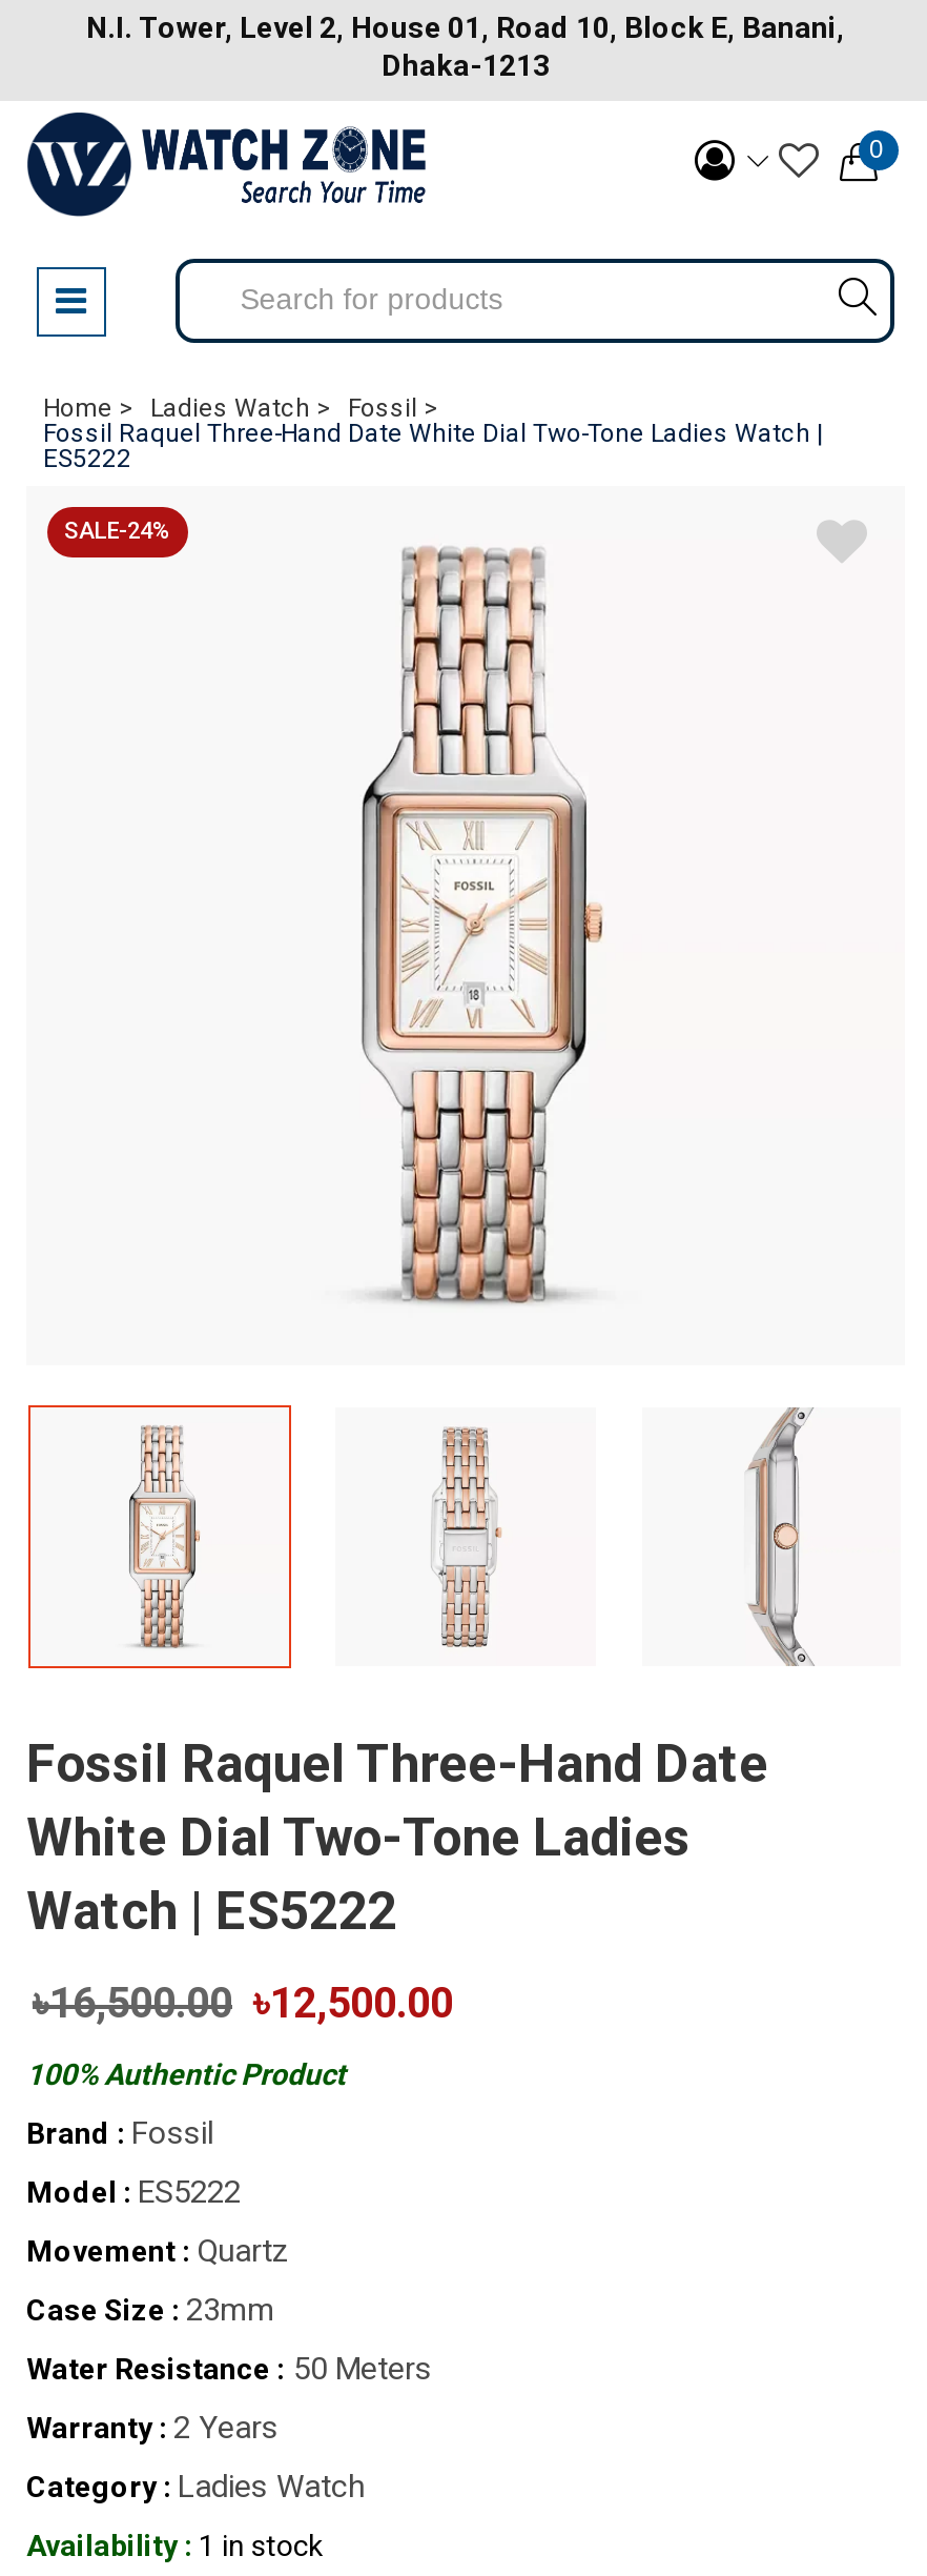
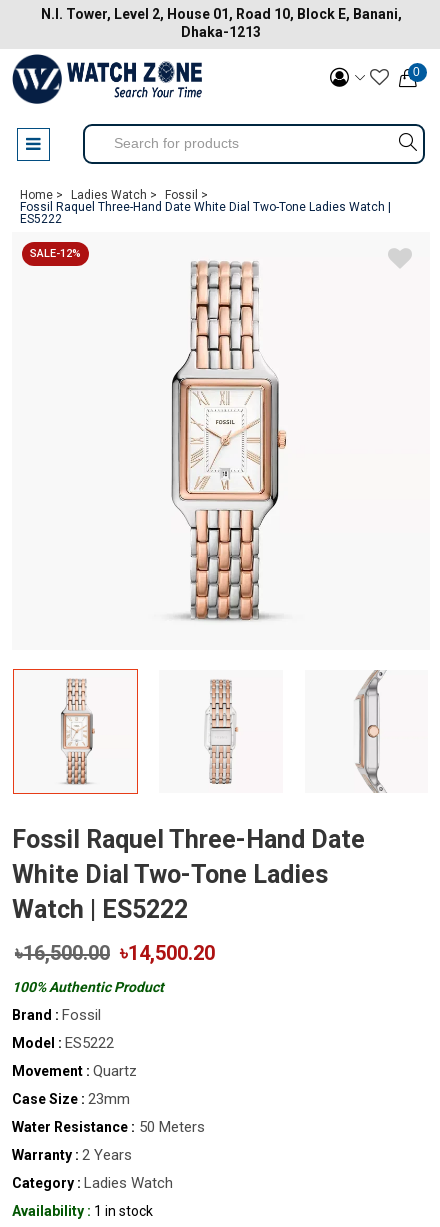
[64,518,171,545] SALE-24% -> [30,247,81,260] SALE-12%
[33,1978,453,2029] ৳16,500.00 ৳12,500.00 -> [15,941,215,965] ৳16,500.00 ৳14,500.20

